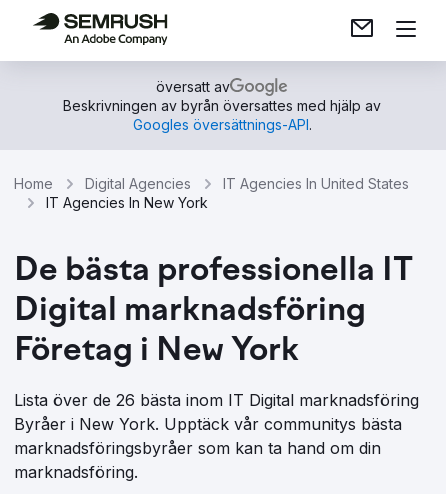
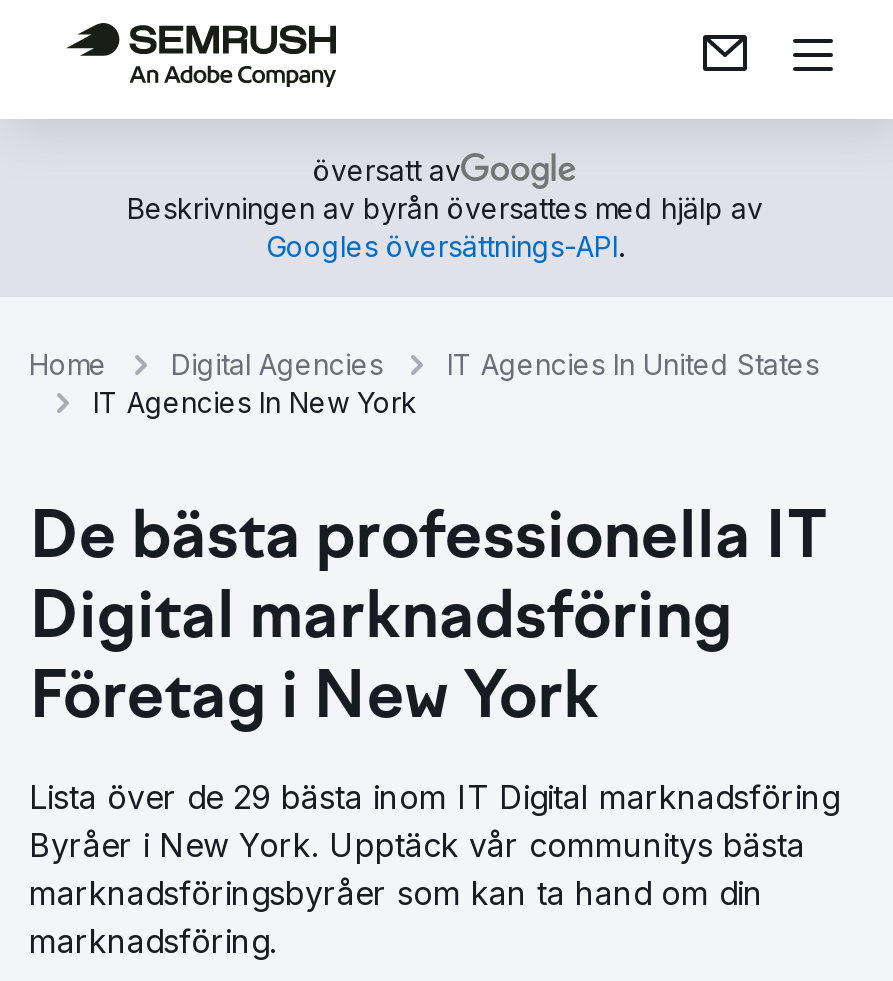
[14,390,419,410] Lista över de 26 bästa inom IT Digital marknadsföring -> [29,777,839,817] Lista över de 29 bästa inom IT Digital marknadsföring

